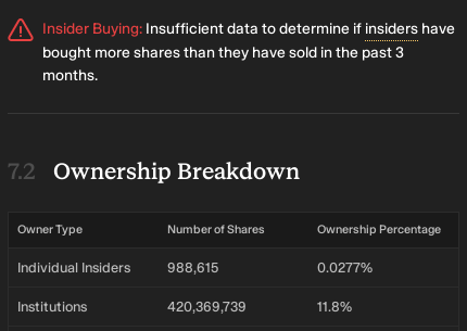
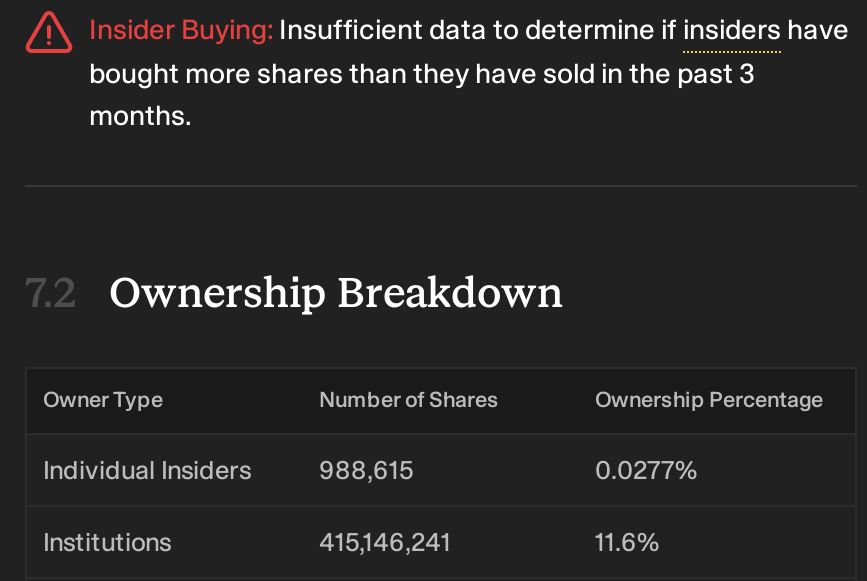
[167,298,247,315] 420,369,739 -> [319,527,451,557] 415,146,241
[317,298,352,315] 11.8% -> [595,527,659,557] 11.6%

